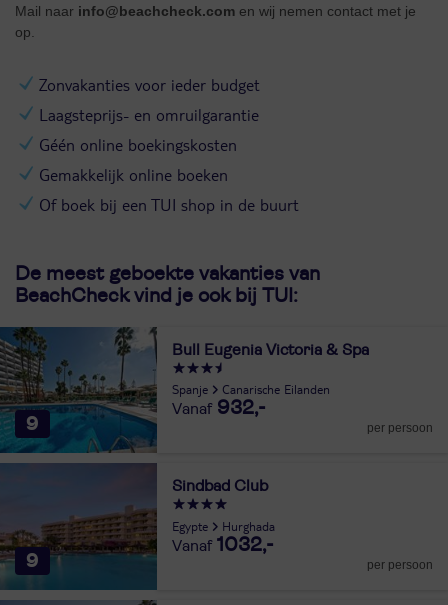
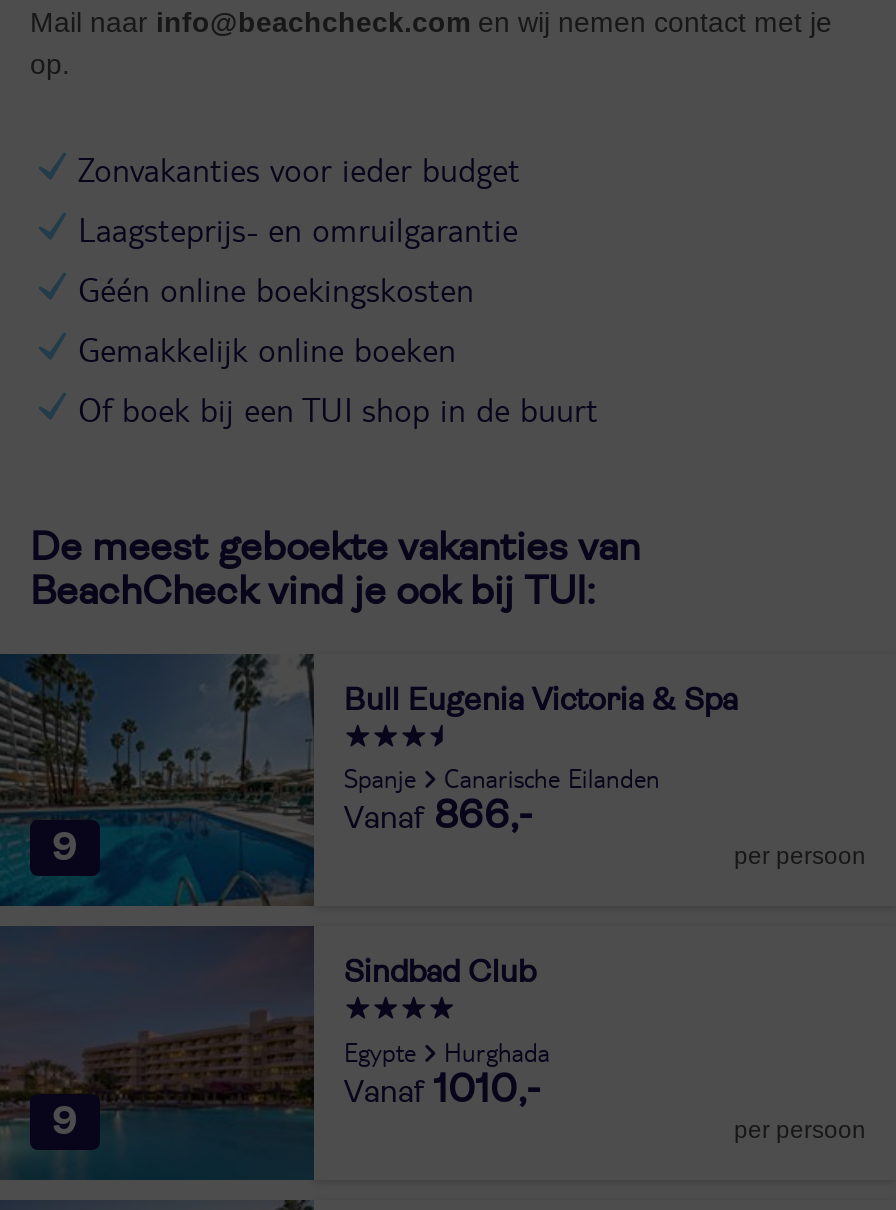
[217,398,266,418] 932,- -> [434,796,534,836] 866,-
[217,534,274,554] 1032,- -> [434,1069,542,1109] 1010,-

